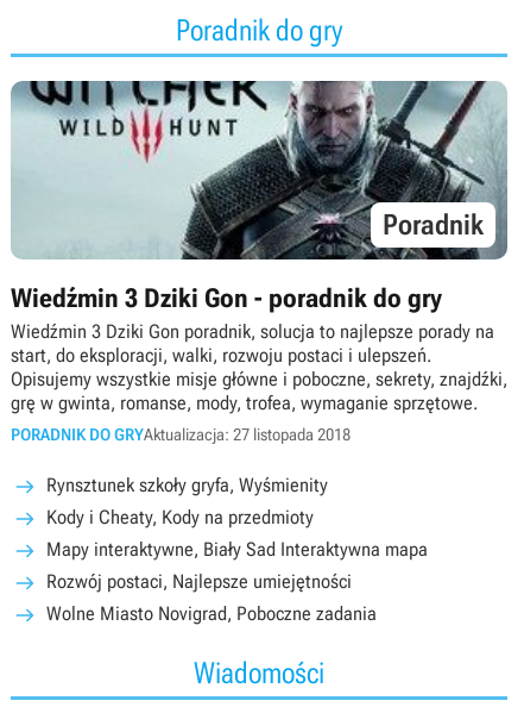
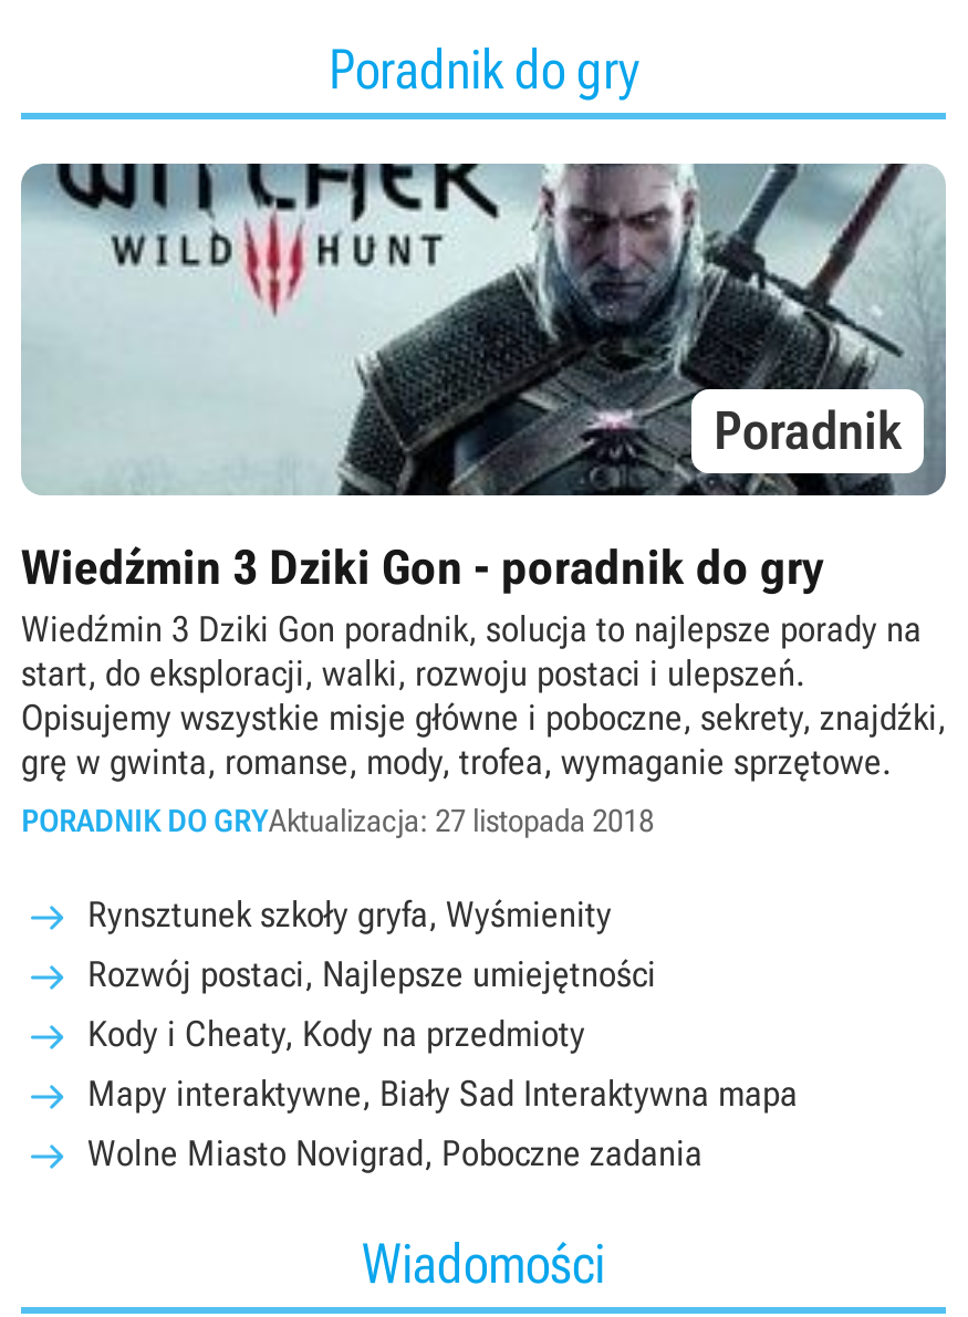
moved [46,506,428,561] -> [87,1013,798,1115]: Kody i Cheaty, Kody na przedmioty | Mapy interaktywne, Biały Sad Interaktywna mapa
moved [46,570,352,593] -> [87,953,656,995]: Rozwój postaci, Najlepsze umiejętności

